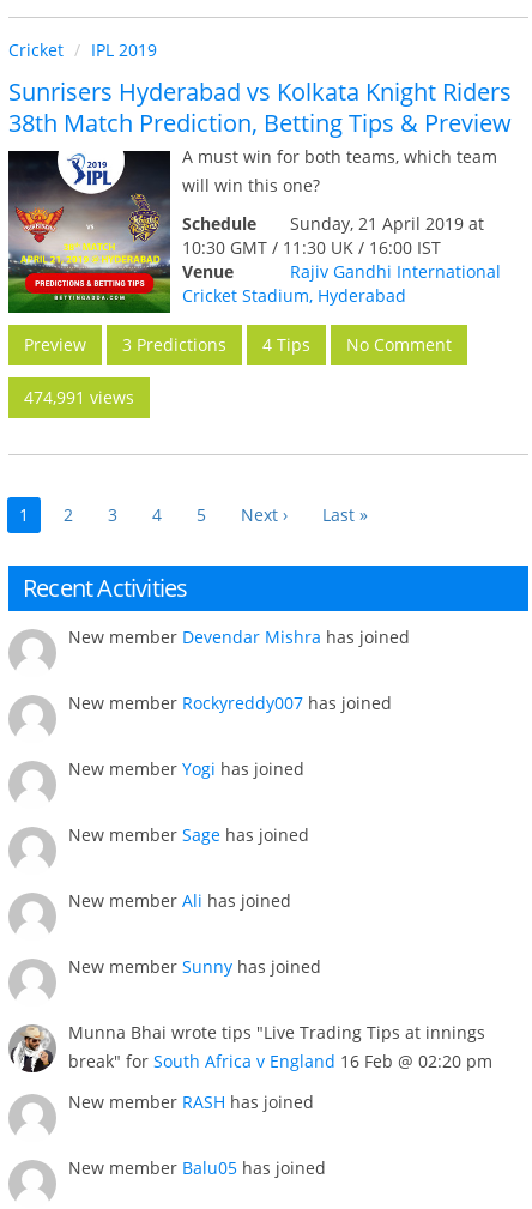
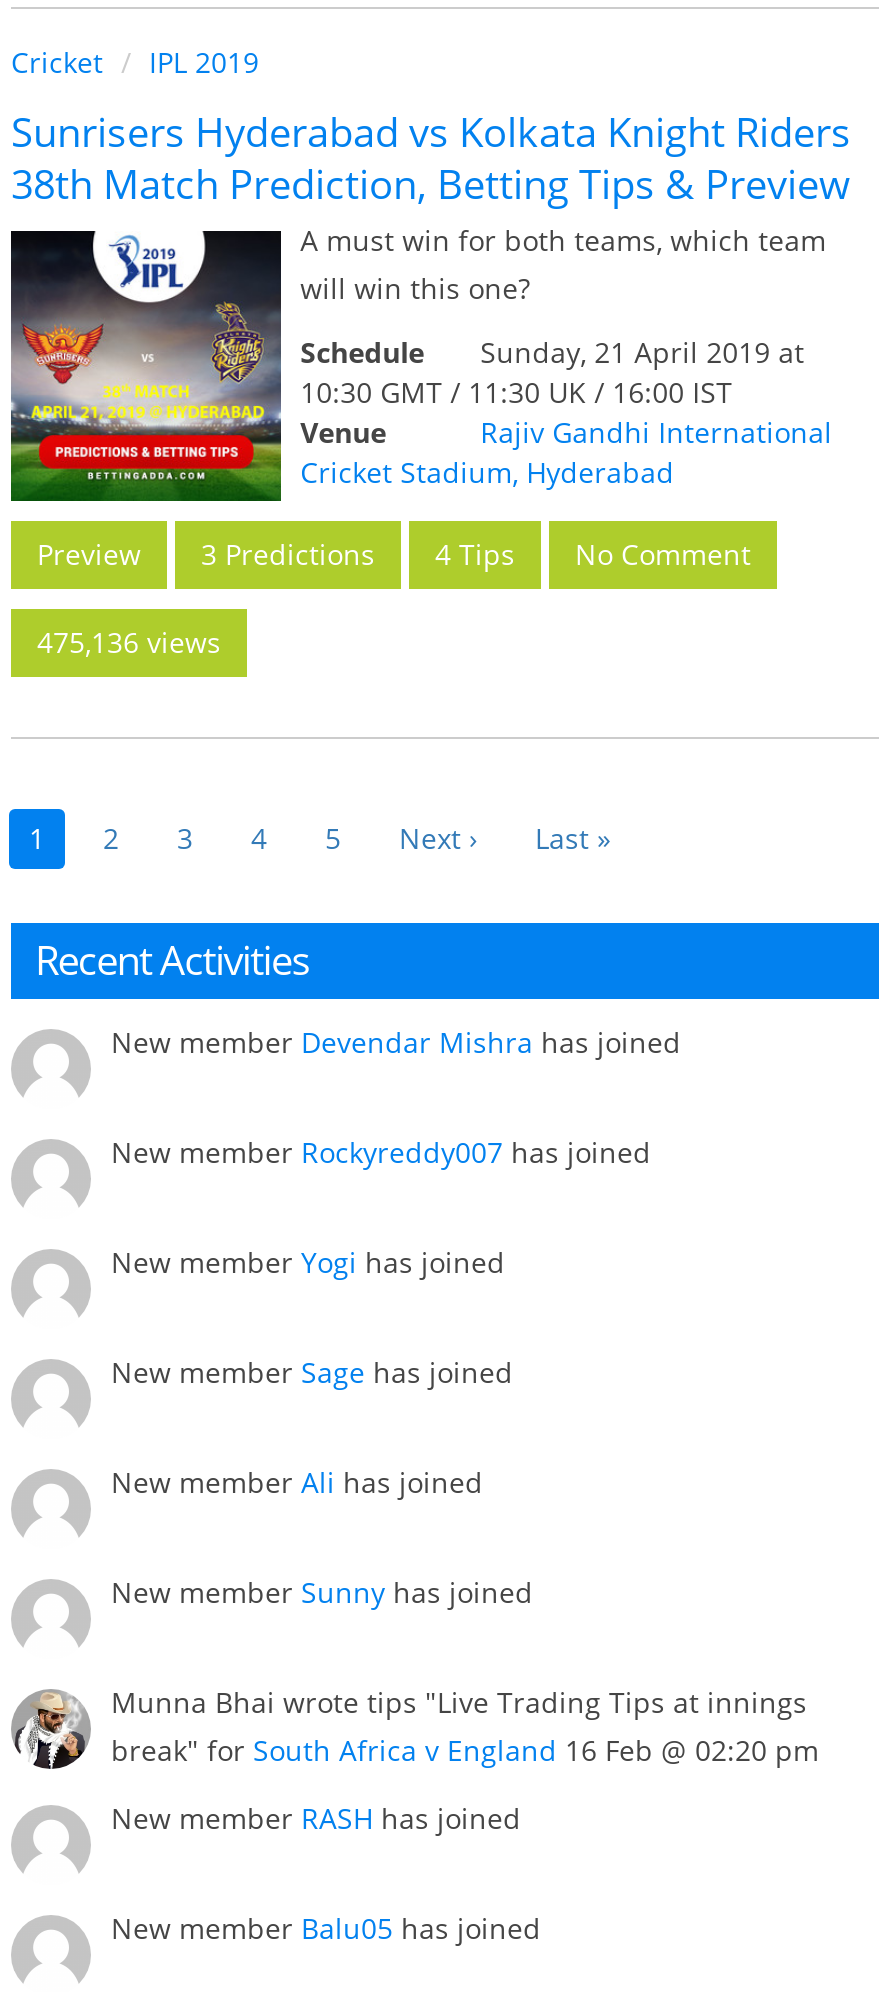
[24,385,134,408] 474,991 views -> [37,622,221,660] 475,136 views

